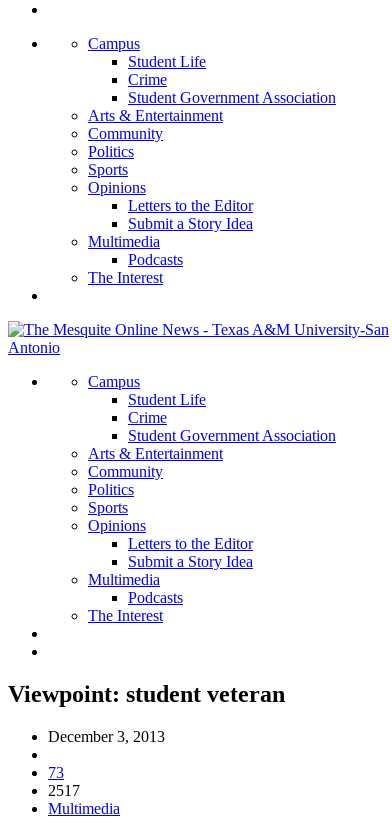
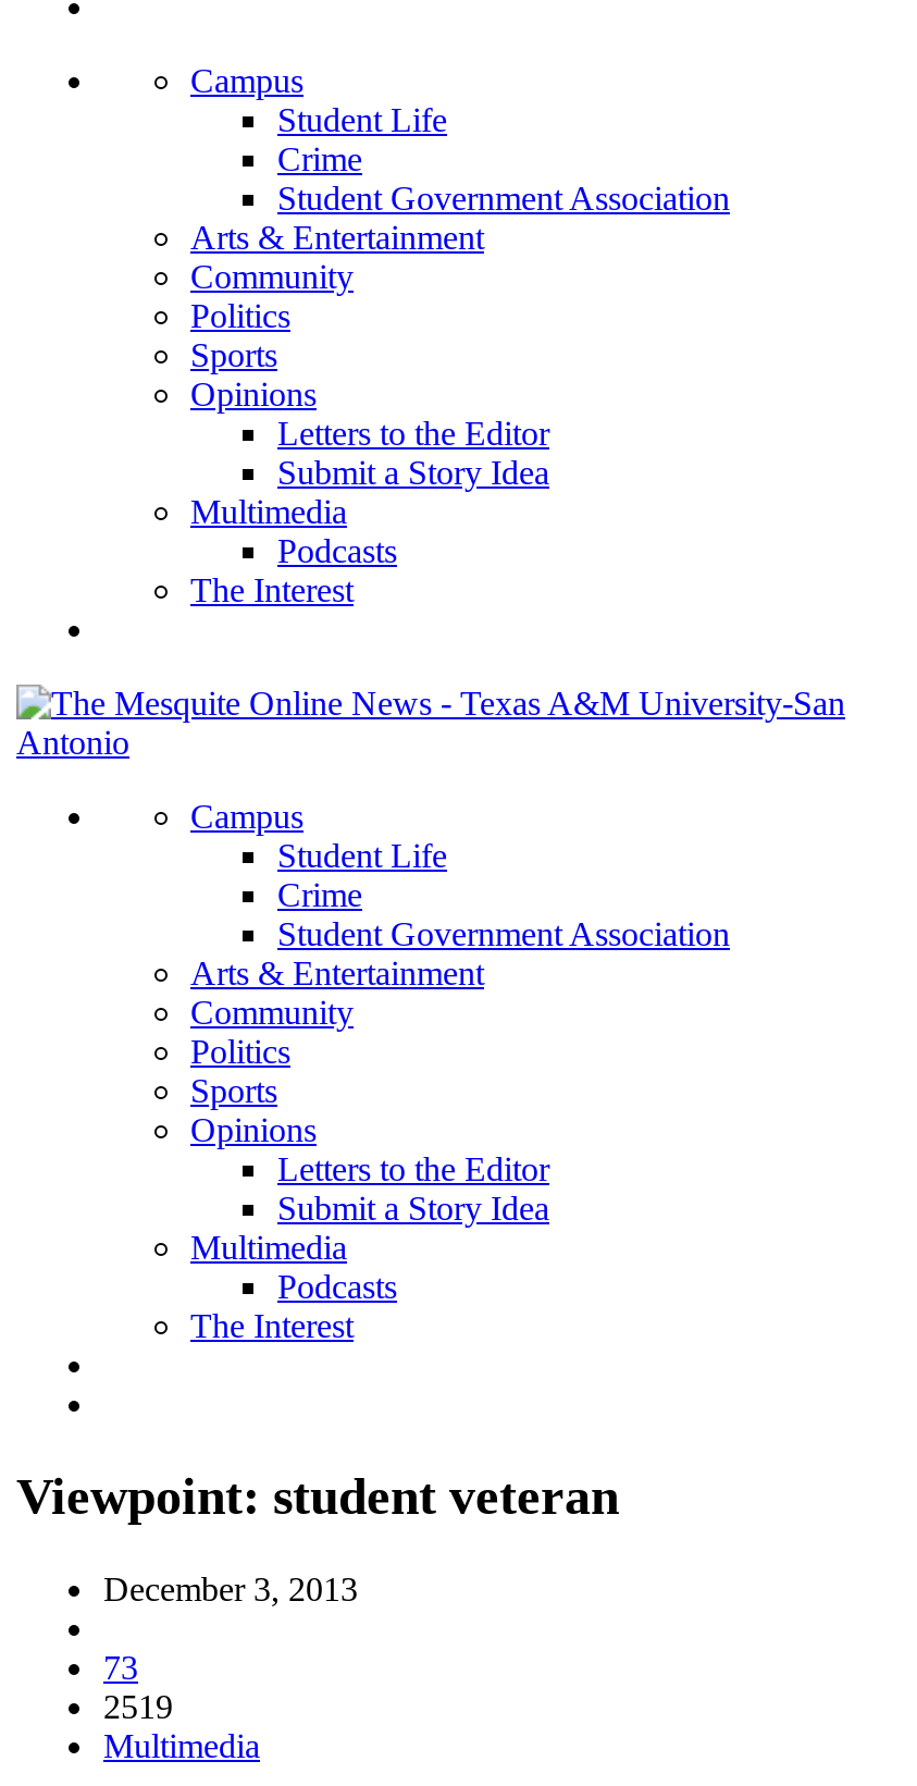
[48,782,80,799] 2517 -> [103,1688,173,1725] 2519

